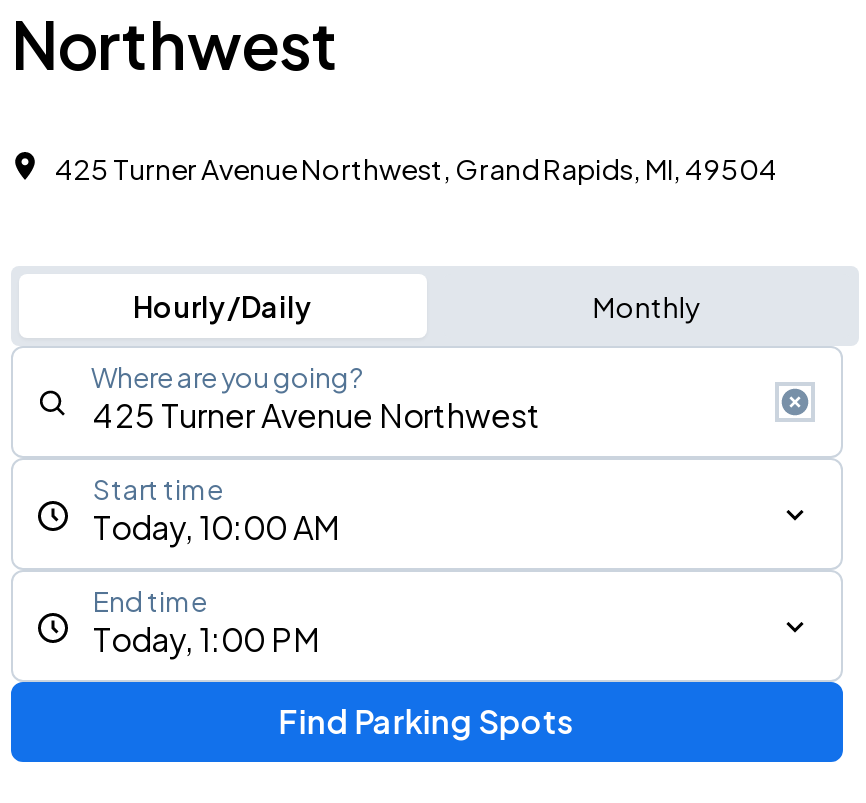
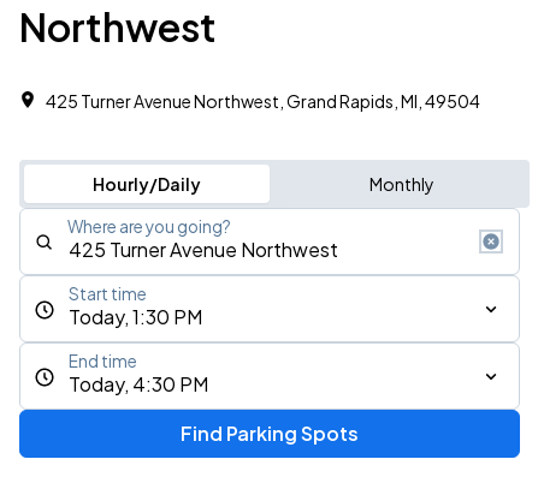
[93,506,339,548] Today, 10:00 AM -> [69,304,202,329] Today, 1:30 PM
[93,618,319,660] Today, 1:00 PM -> [69,371,208,396] Today, 4:30 PM

